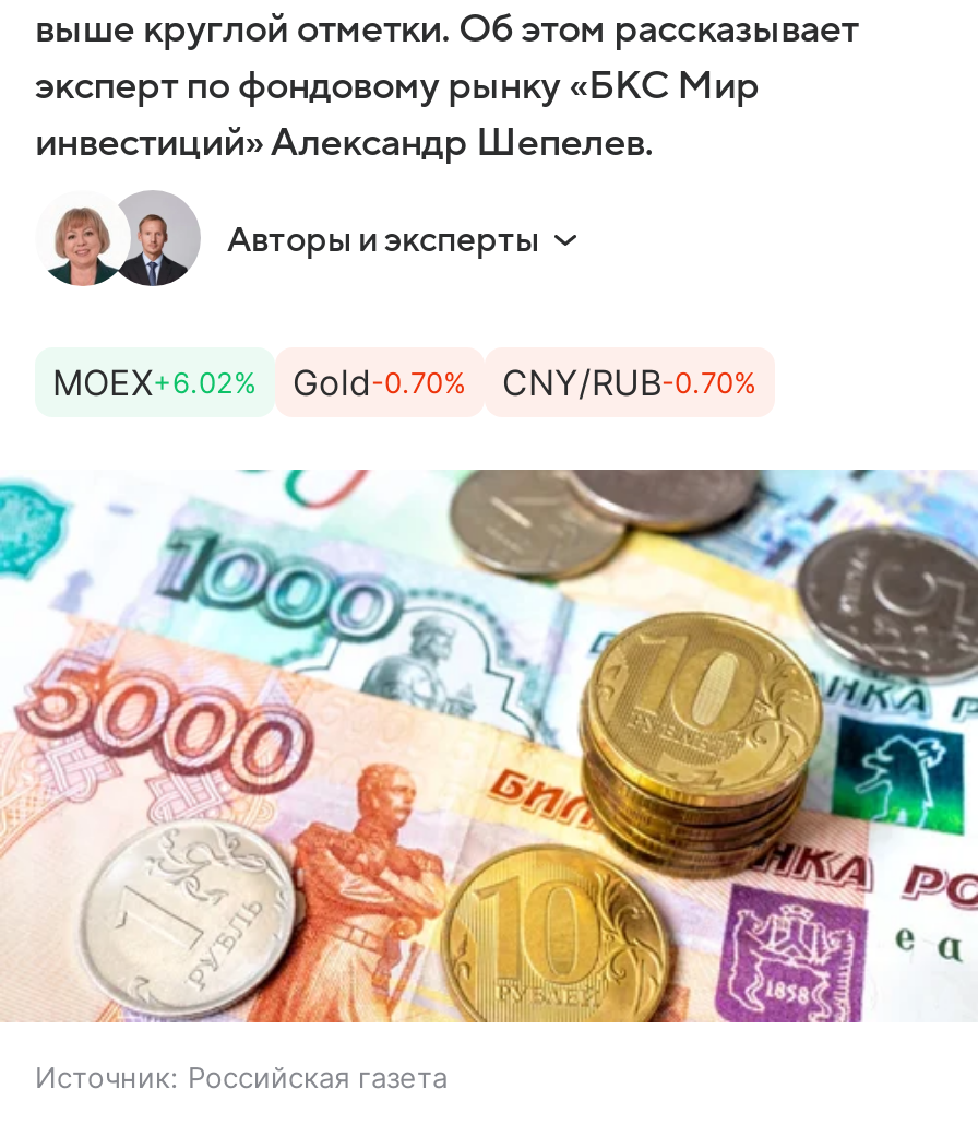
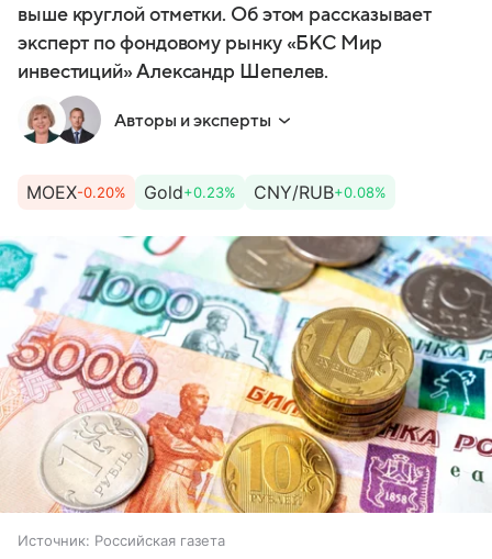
[52,360,258,404] MOEX+6.02% -> [26,181,126,203] MOEX-0.20%
[293,360,467,404] Gold-0.70% -> [144,181,236,203] Gold+0.23%
[502,360,758,404] CNY/RUB-0.70% -> [254,181,387,203] CNY/RUB+0.08%

